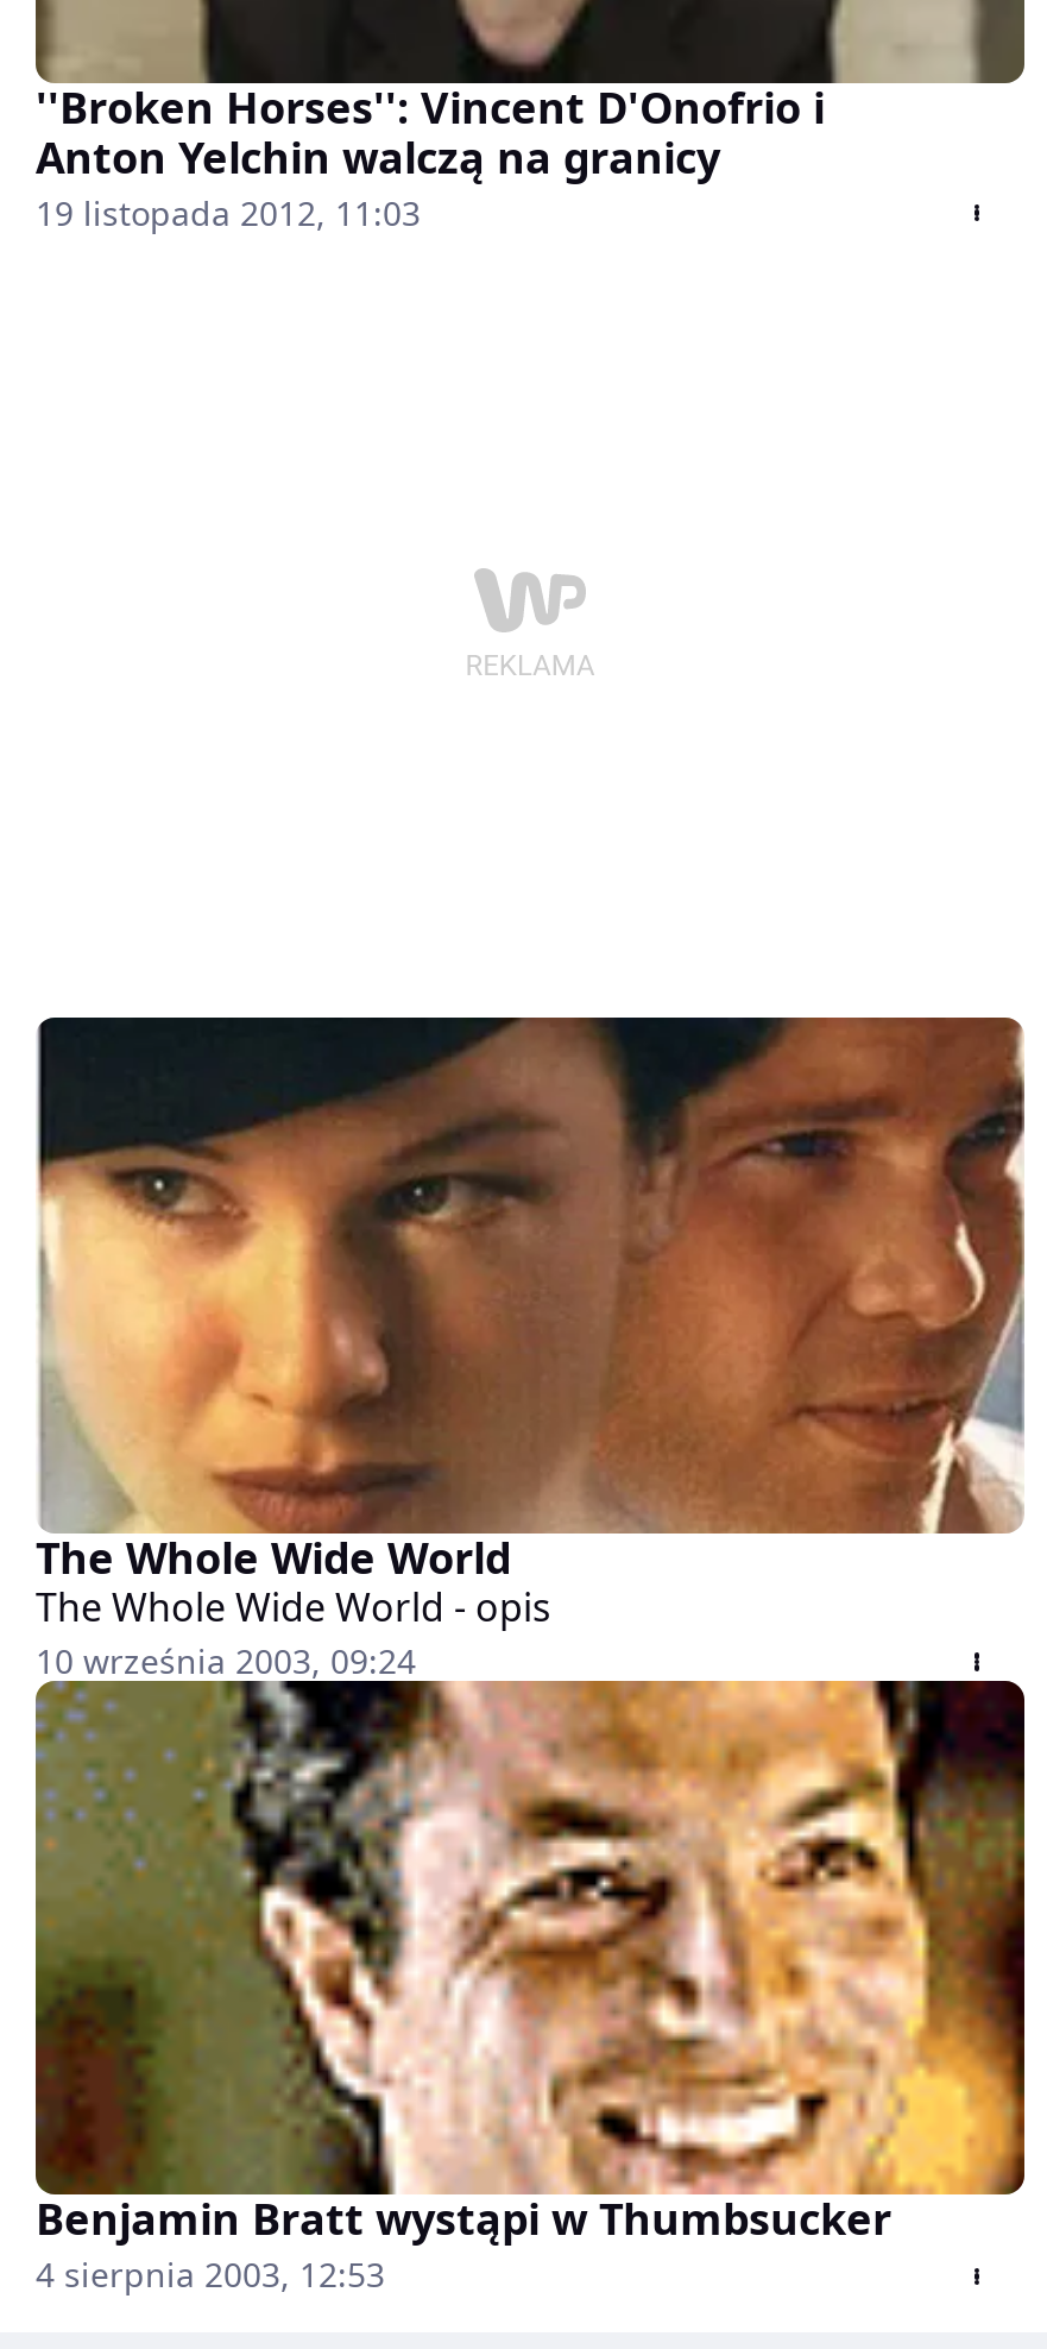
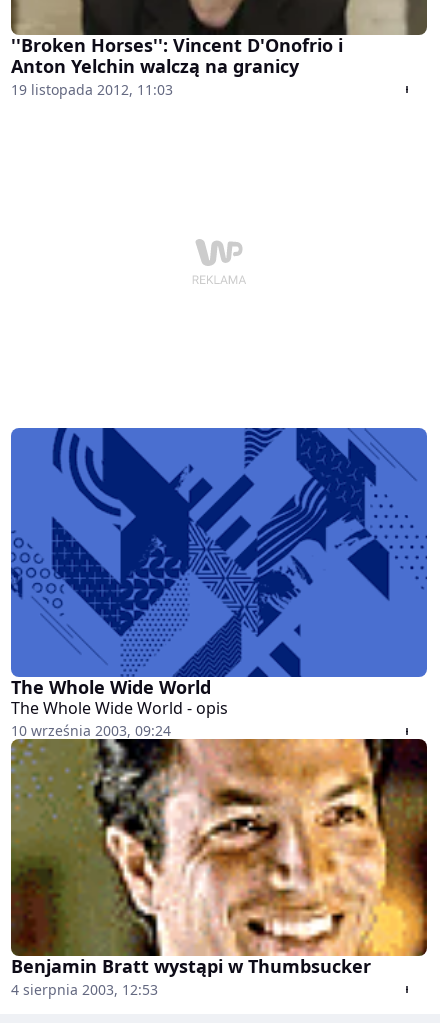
[36,1015,1027,1536] [image] -> [10,427,428,678] [image]

